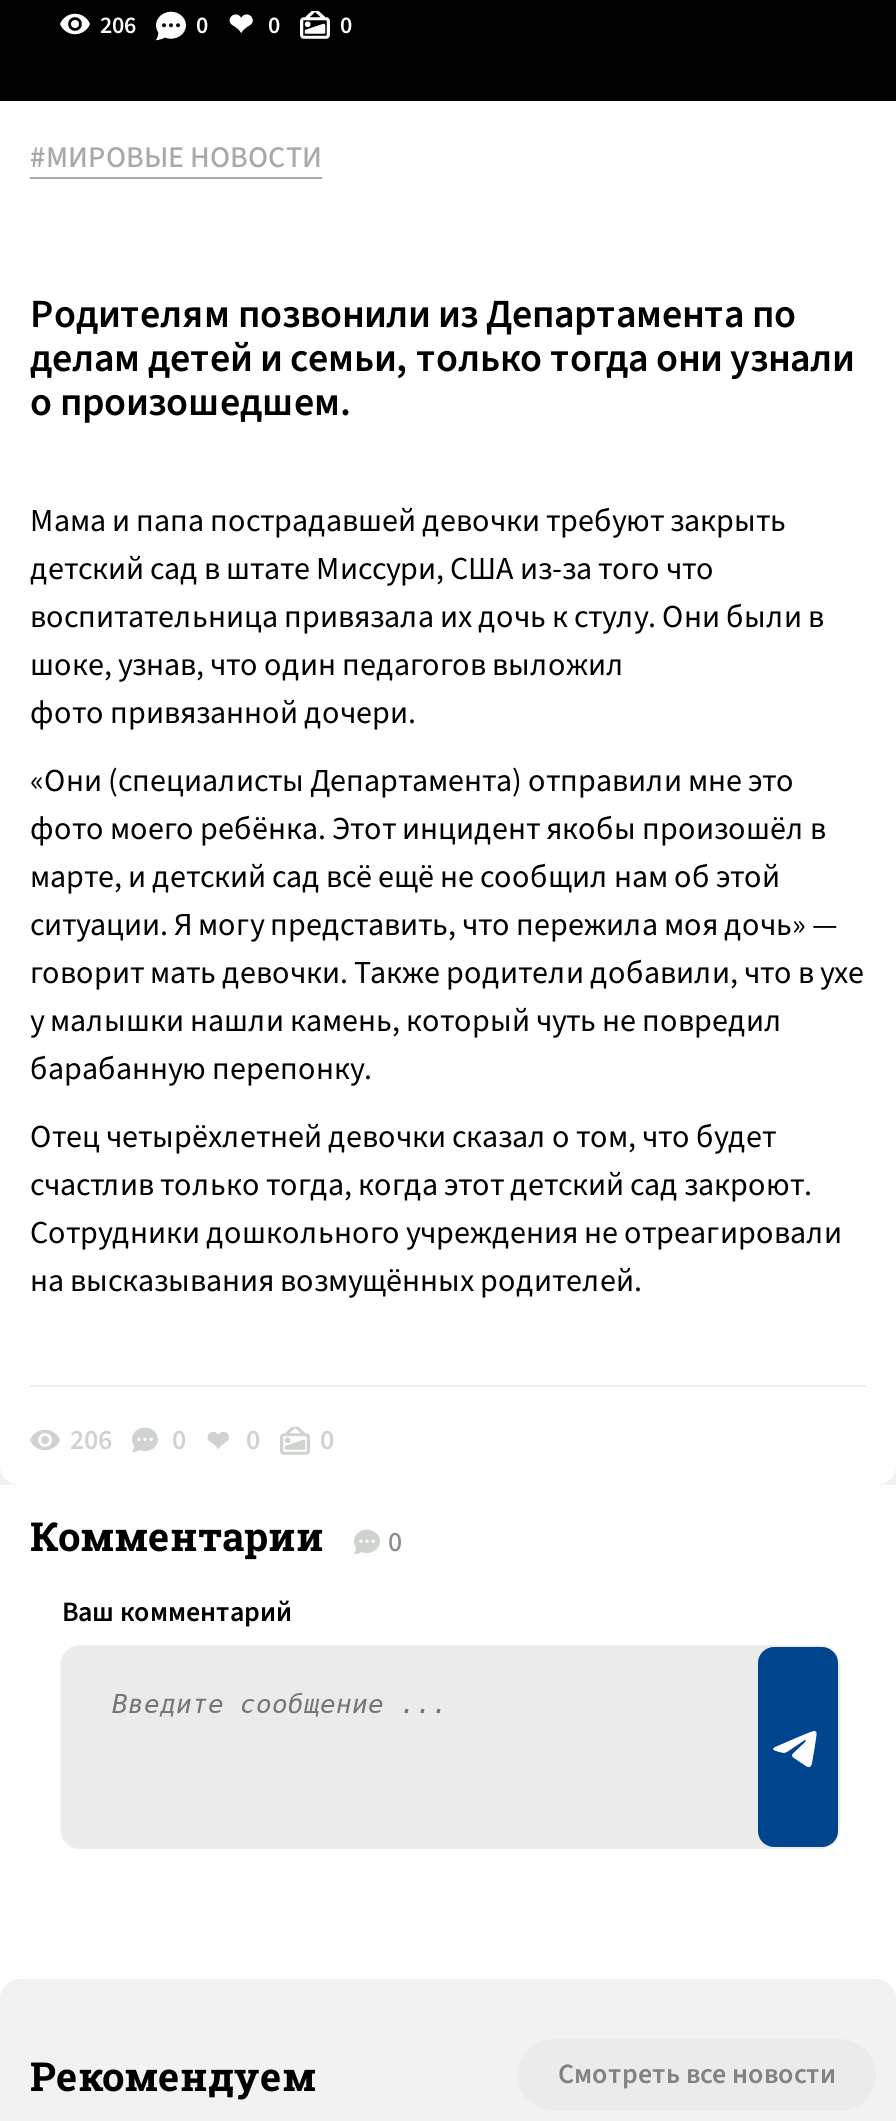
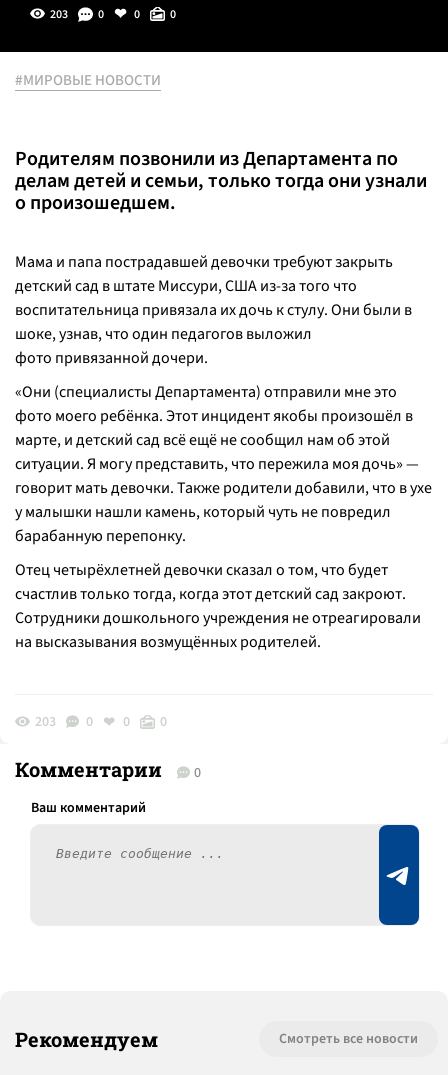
[100,9,352,43] 206 0 0 0 -> [50,6,176,23] 203 0 0 0
[70,1421,334,1461] 206 0 0 0 -> [35,712,167,732] 203 0 0 0

